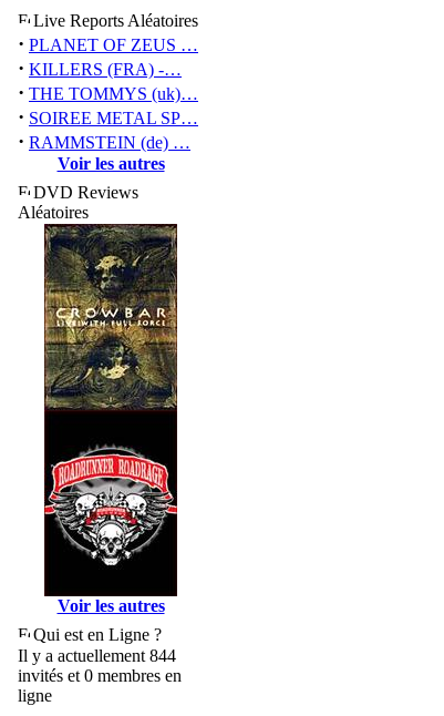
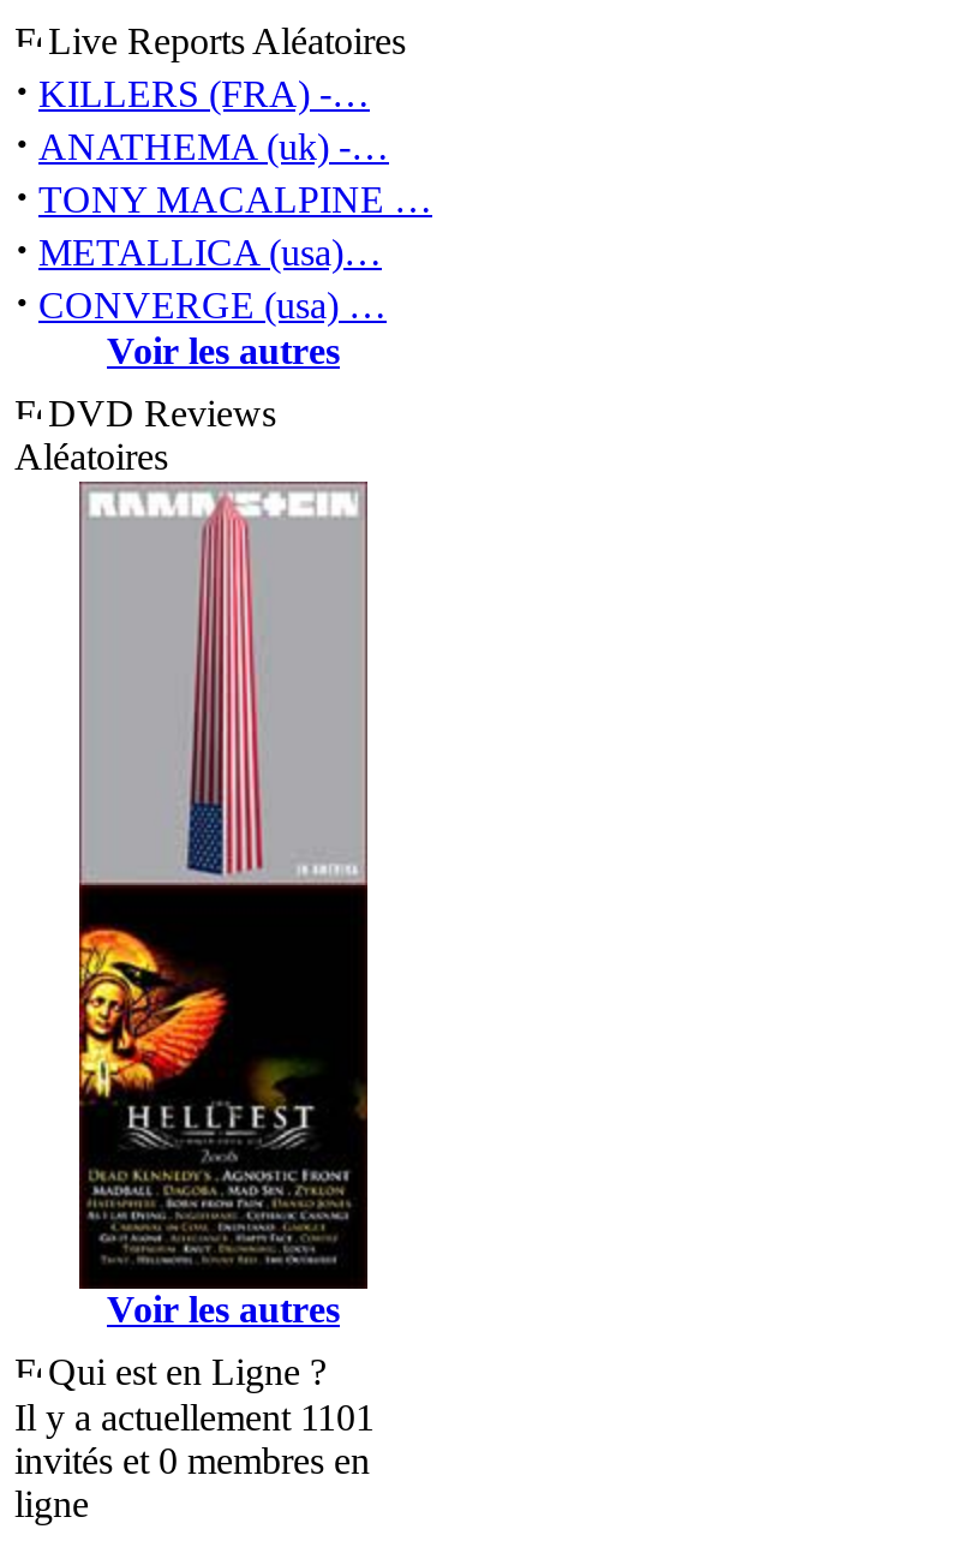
[18,32,198,55] · PLANET OF ZEUS … -> none
moved [18,57,182,80] -> [14,66,370,117]: · KILLERS (FRA) -…
[18,81,198,153] · THE TOMMYS (uk)… | · SOIREE METAL SP… | · RAMMSTEIN (de) … -> [14,119,432,328] · ANATHEMA (uk) -… | · TONY MACALPINE … | · METALLICA (usa)… | · CONVERGE (usa) …
[43,224,180,589] [image] -> [72,482,370,1272] [image]
[18,646,176,665] Il y a actuellement 844 -> [14,1397,375,1438] Il y a actuellement 1101

